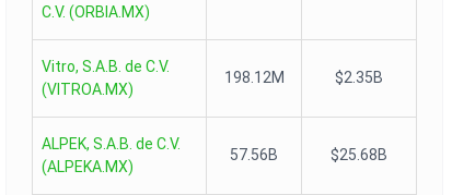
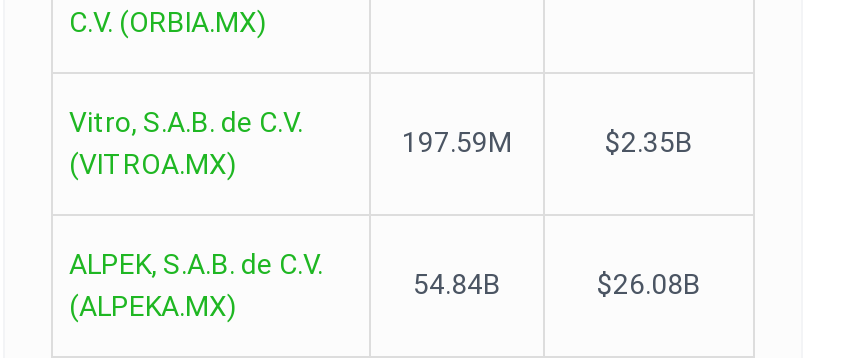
[224,69,284,86] 198.12M -> [402,126,512,158] 197.59M
[230,146,387,163] 57.56B | $25.68B -> [413,268,701,300] 54.84B | $26.08B

